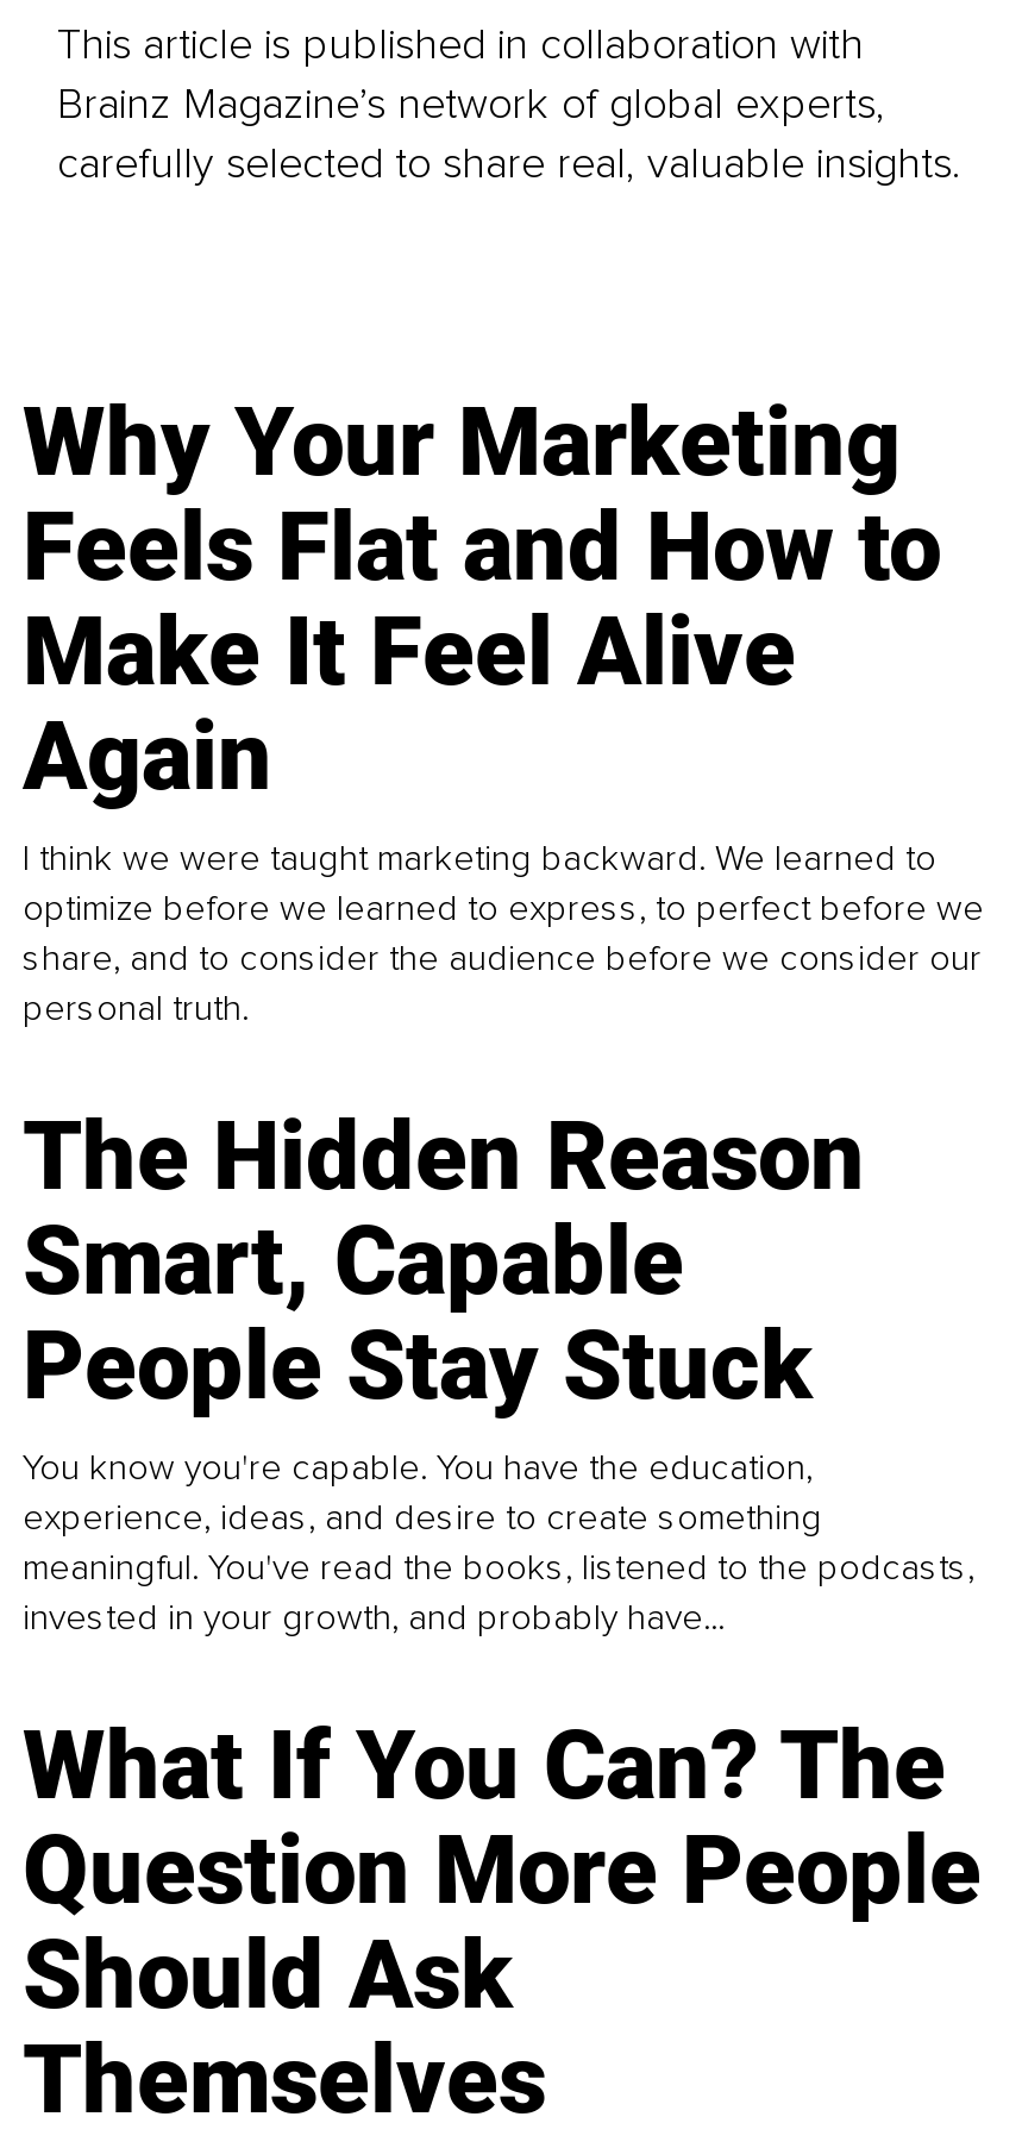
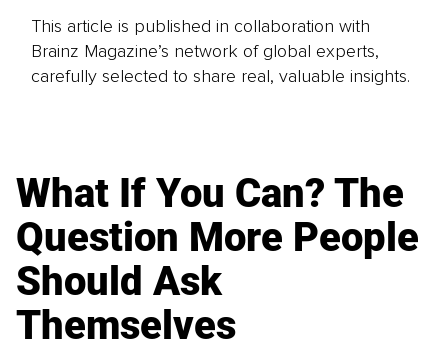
[23,386,984,1638] Why Your Marketing | Feels Flat and How to | Make It Feel Alive | Again | I think we were taught marketing backward. We learned to | optimize before we learned to express, to perfect before we | share, and to consider the audience before we consider our | personal truth. | The Hidden Reason | Smart, Capable | People Stay Stuck | You know you're capable. You have the education, | experience, ideas, and desire to create something | meaningful. You've read the books, listened to the podcasts, | invested in your growth, and probably have... -> none

